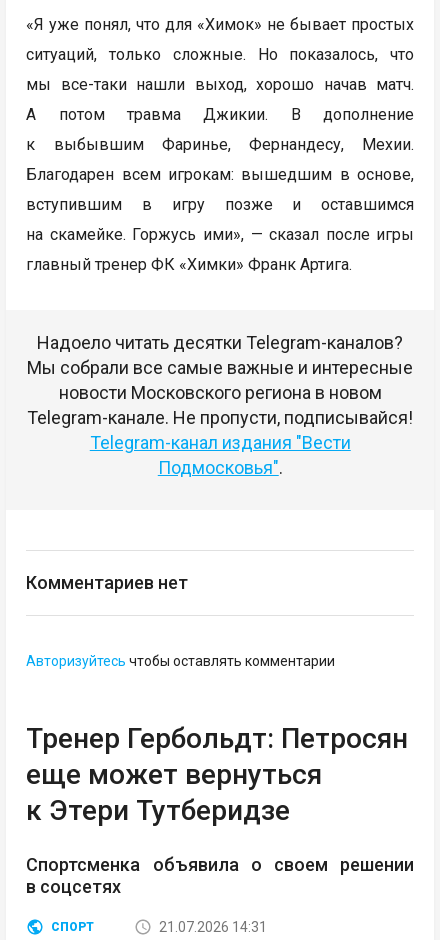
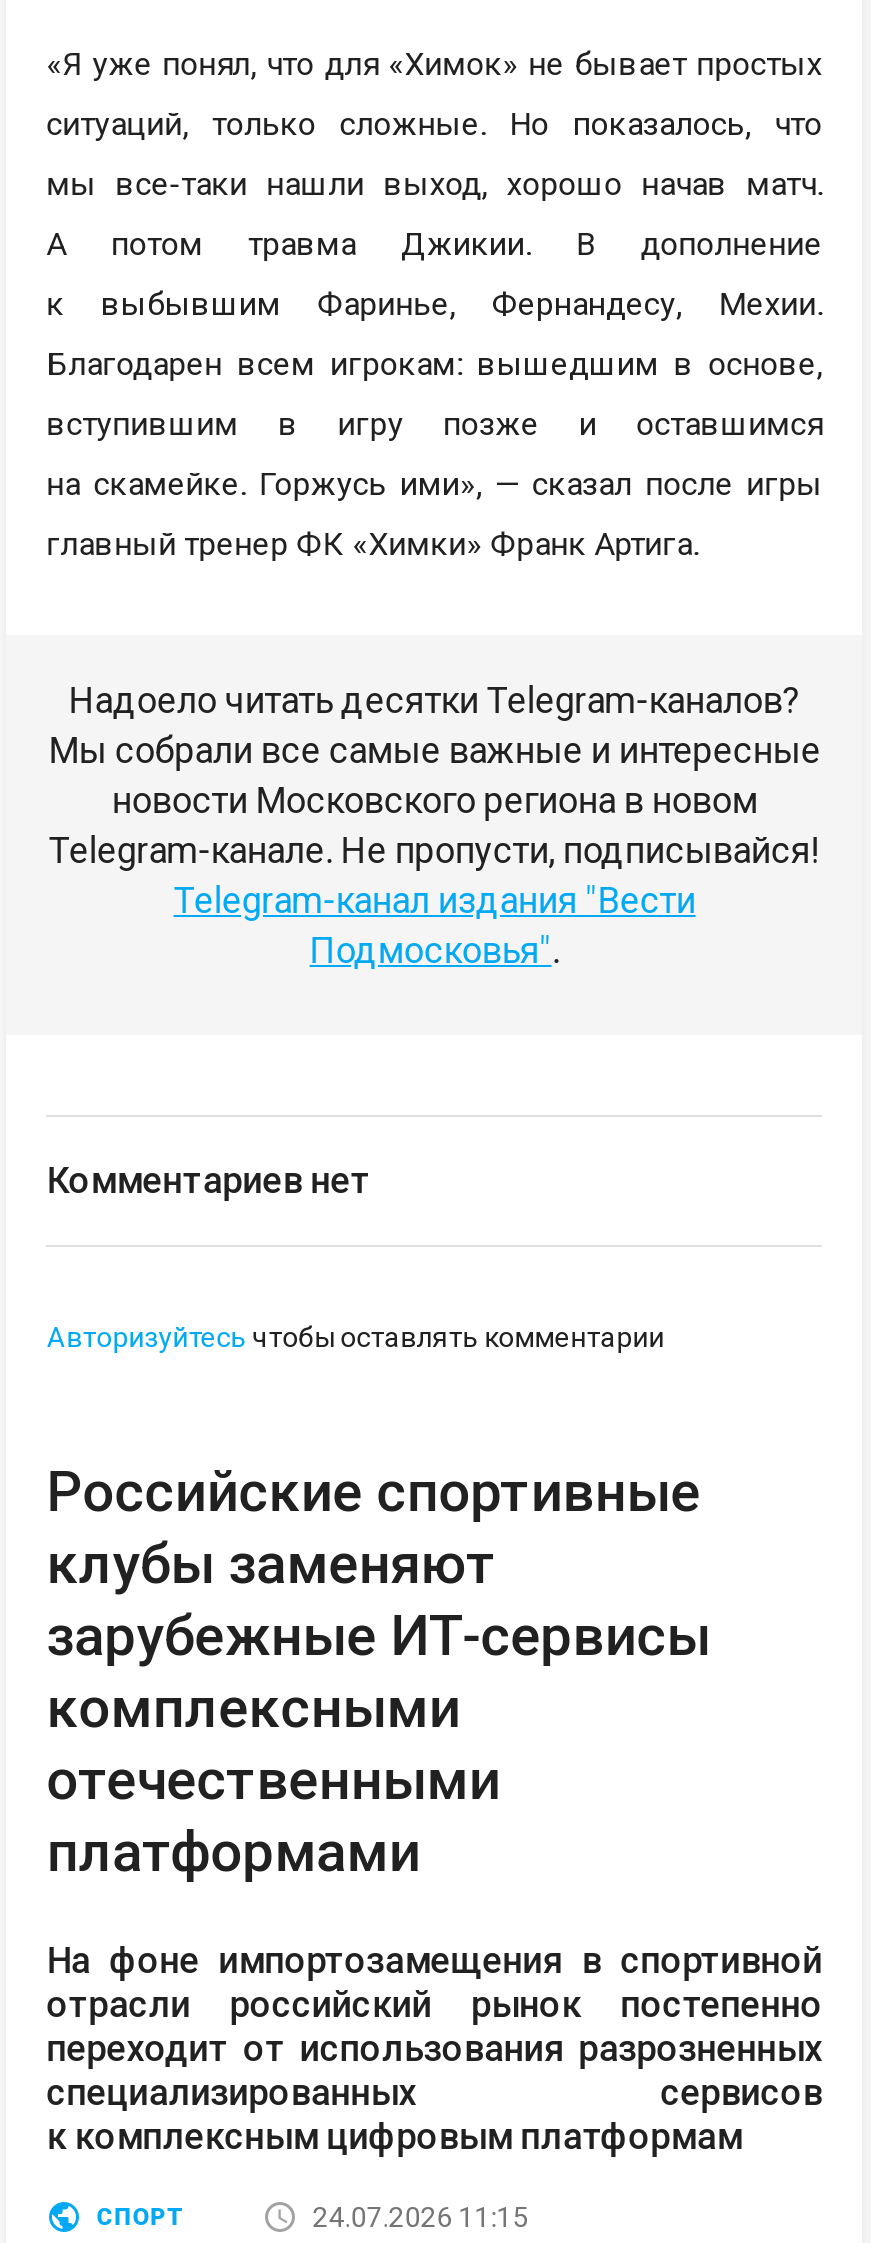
[26,722,408,827] Тренер Гербольдт: Петросян | еще может вернуться | к Этери Тутберидзе -> [47,1459,711,1885] Российские спортивные | клубы заменяют | зарубежные ИТ-сервисы | комплексными | отечественными | платформами
[26,854,414,897] Спортсменка объявила о своем решении | в соцсетях -> [47,1939,823,2157] На фоне импортозамещения в спортивной | отрасли российский рынок постепенно | переходит от использования разрозненных | специализированных сервисов | к комплексным цифровым платформам
[159,919,267,935] 21.07.2026 14:31 -> [313,2201,529,2233] 24.07.2026 11:15

